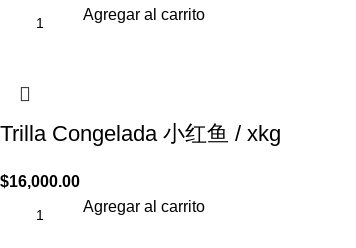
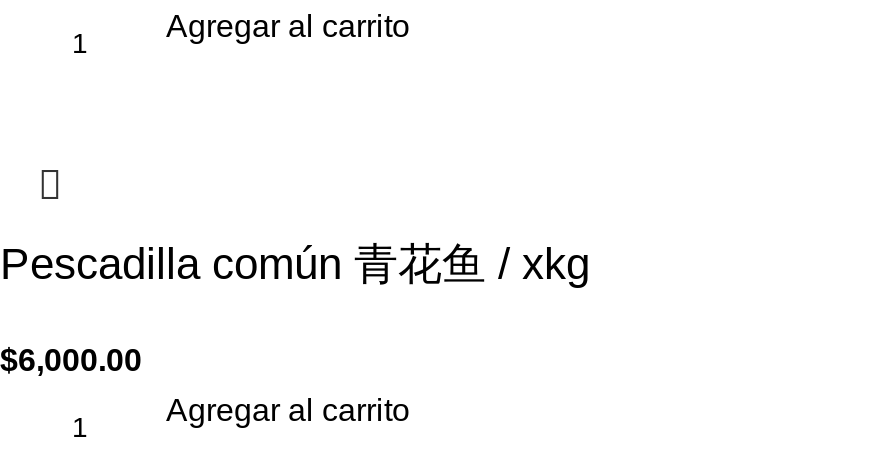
[0,121,281,146] Trilla Congelada 小红鱼 / xkg -> [0,240,590,290] Pescadilla común 青花鱼 / xkg
[0,173,80,190] $16,000.00 -> [0,344,142,378] $6,000.00

